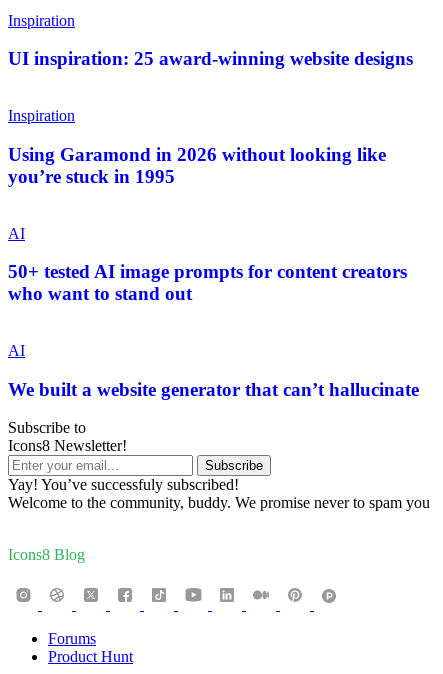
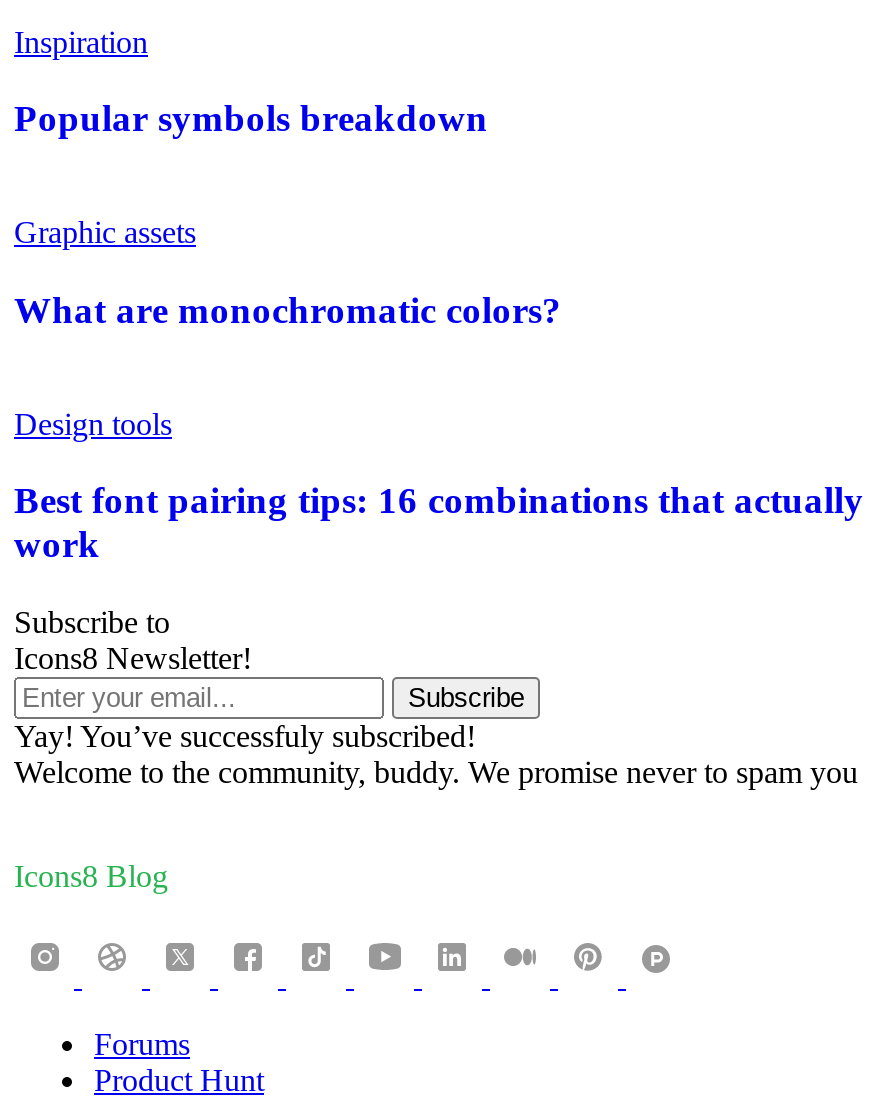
[8,48,419,400] UI inspiration: 25 award-winning website designs | Inspiration | Using Garamond in 2026 without looking like | you’re stuck in 1995 | AI | 50+ tested AI image prompts for content creators | who want to stand out | AI | We built a website generator that can’t hallucinate -> [14,98,864,565] Popular symbols breakdown | Graphic assets | What are monochromatic colors? | Design tools | Best font pairing tips: 16 combinations that actually | work

